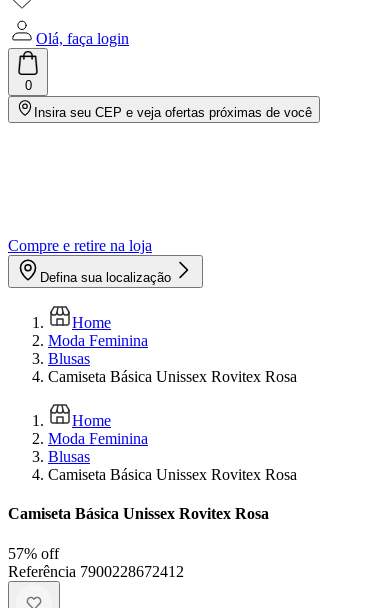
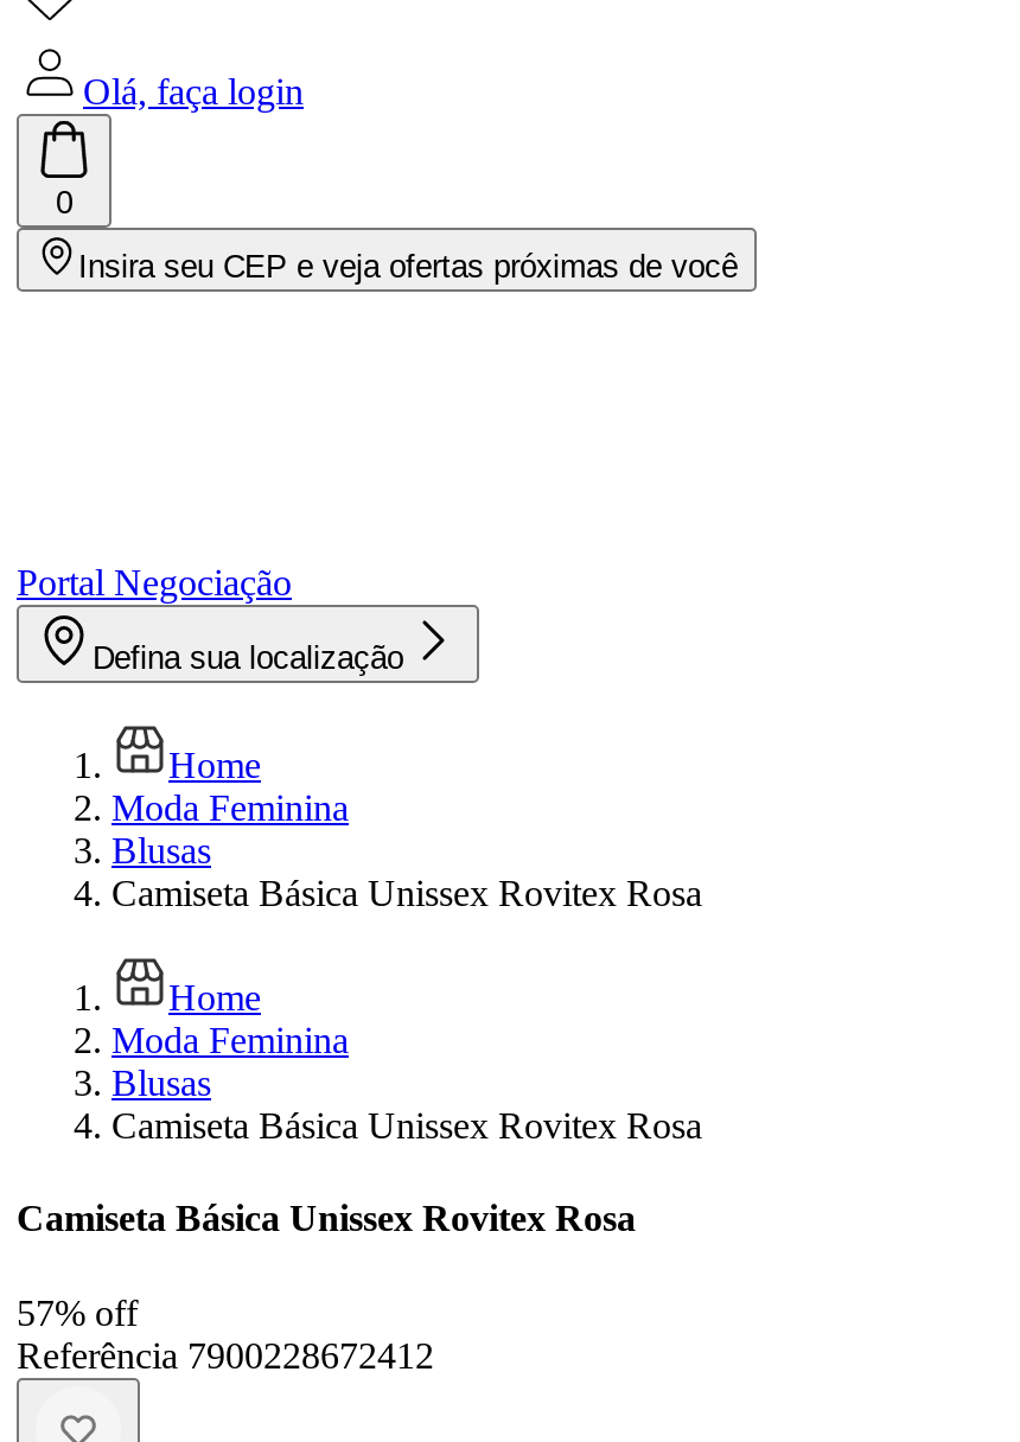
[8,237,152,254] Compre e retire na loja -> [17,562,292,602] Portal Negociação

